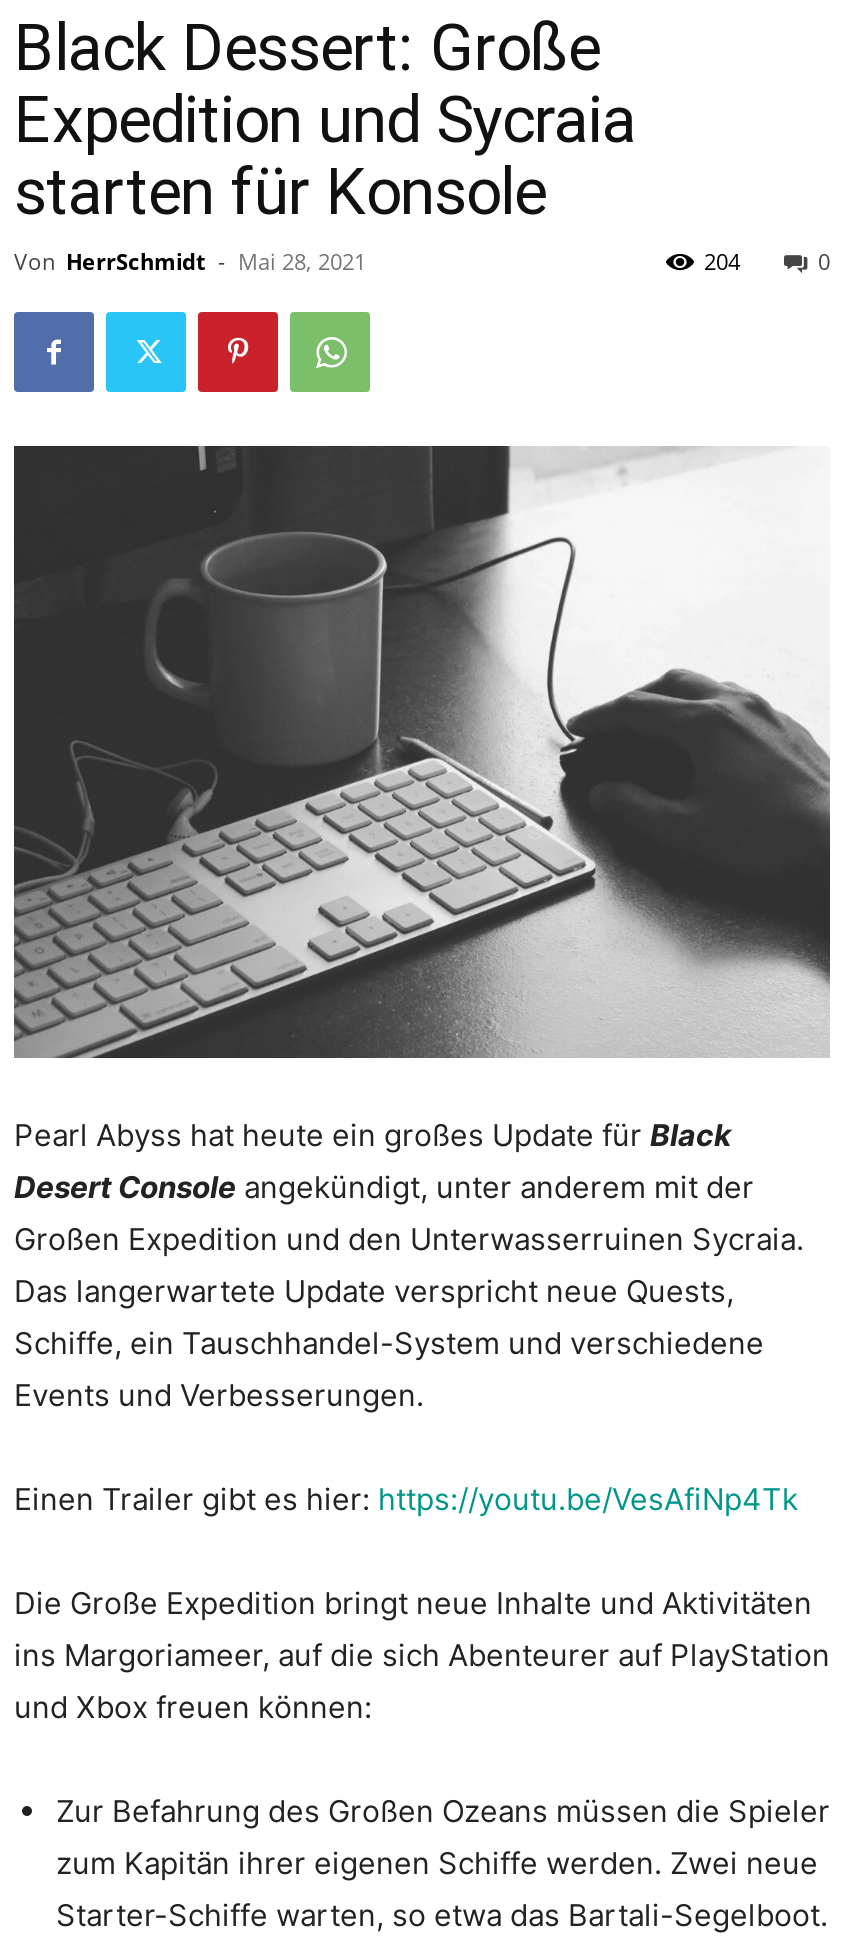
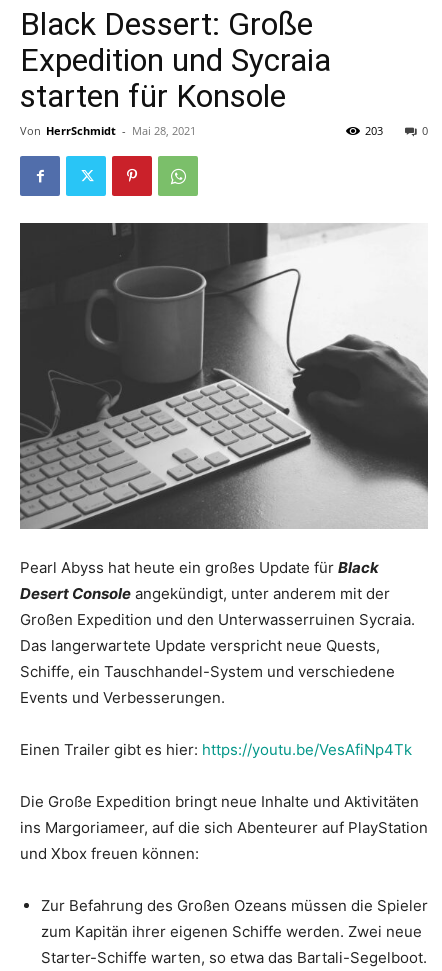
[704,246,740,276] 204 -> [365,123,383,138] 203

